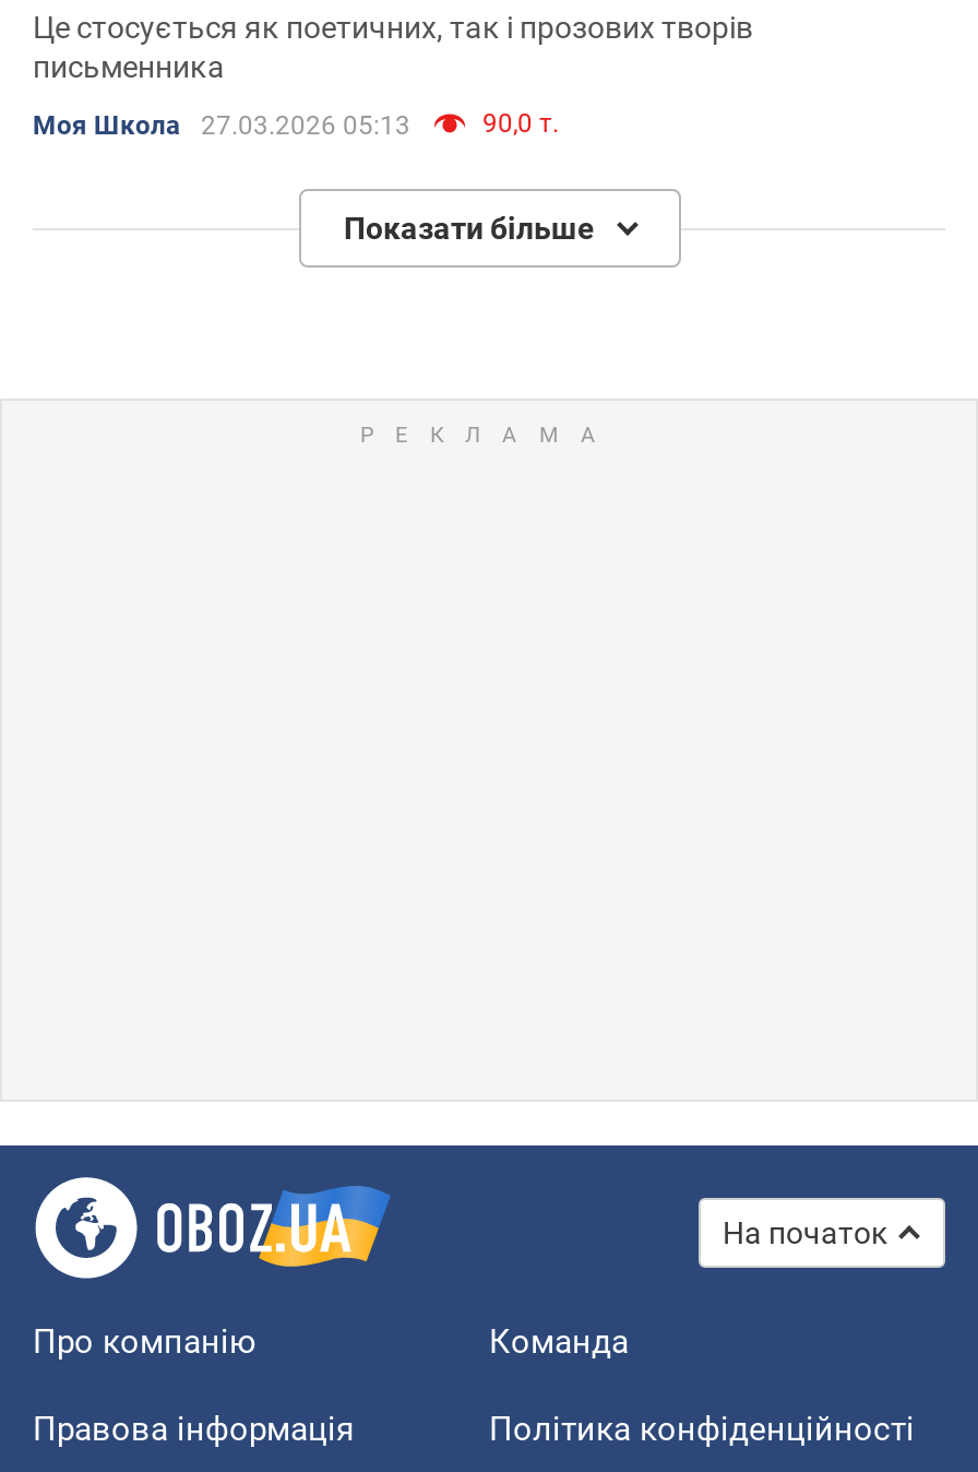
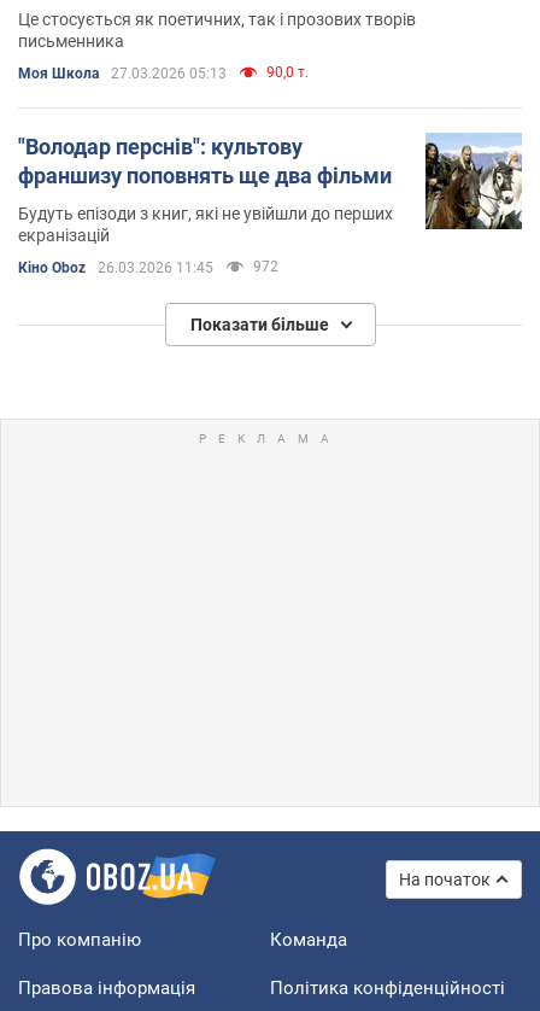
none -> [18,133,523,276] [image] | "Володар перснів": культову | франшизу поповнять ще два фільми | Будуть епізоди з книг, які не увійшли до перших | екранізацій | Кіно Oboz | 26.03.2026 11:45 | 972

